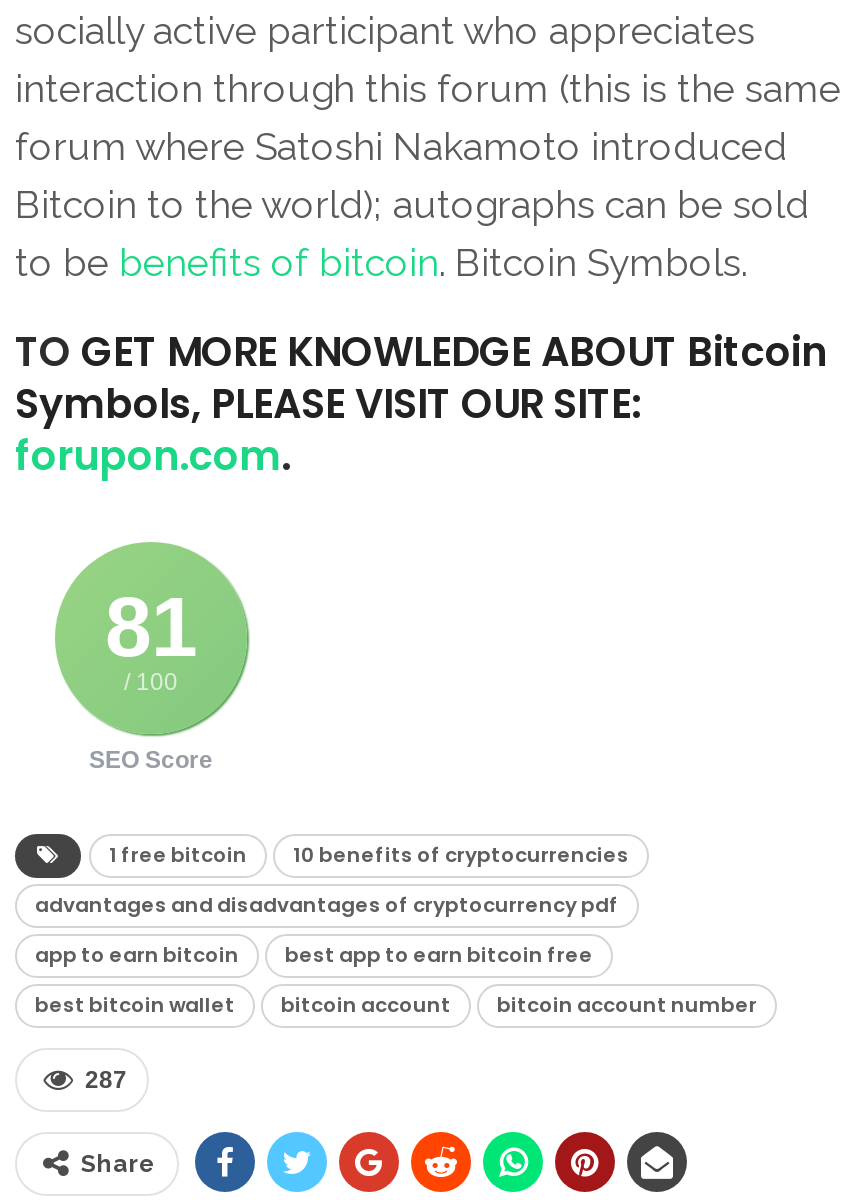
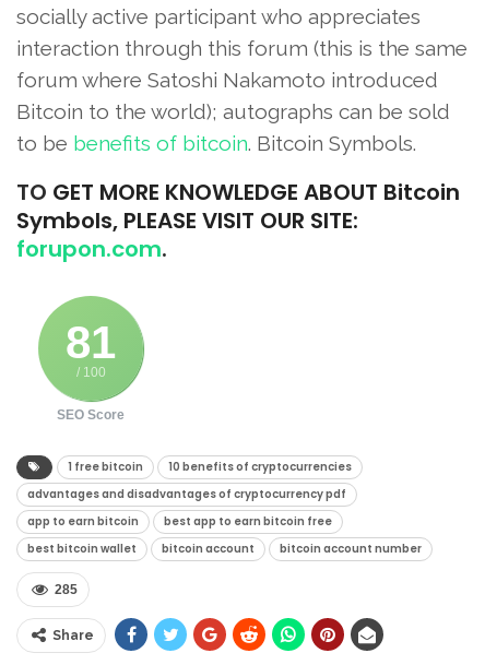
[85,1067,127,1095] 287 -> [55,583,78,598] 285

